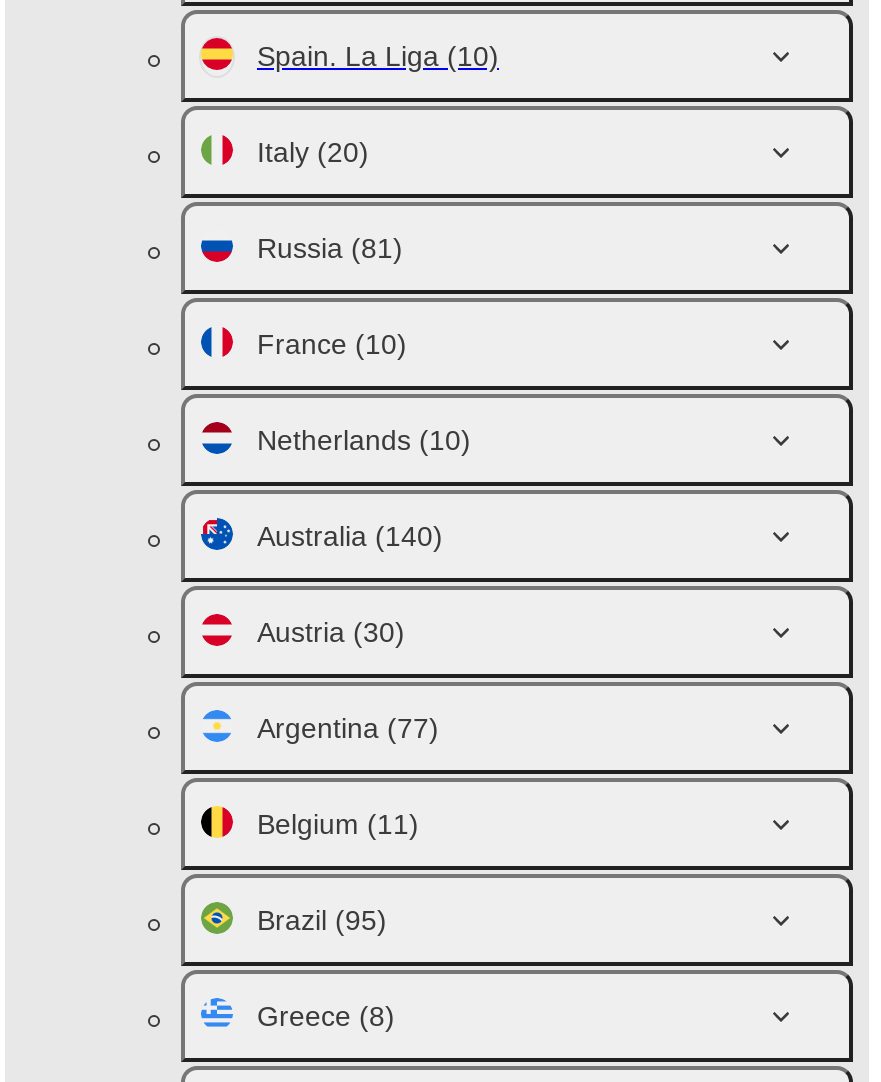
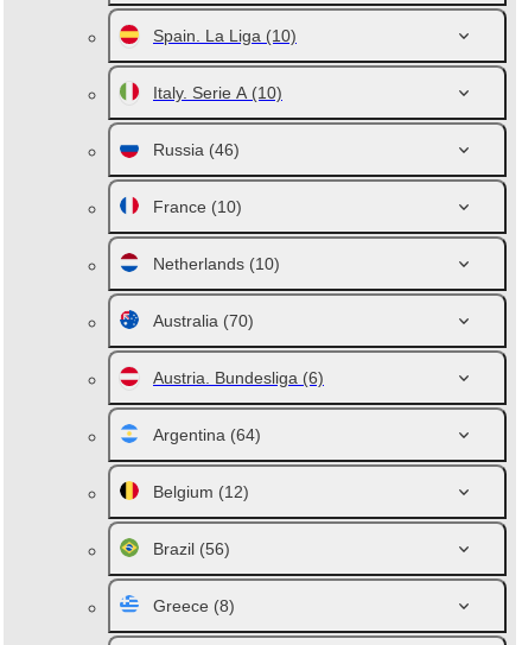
[257,136,369,168] Italy (20) -> [153,83,282,102] Italy. Serie A (10)
[257,232,403,264] Russia (81) -> [153,140,240,159] Russia (46)
[257,520,443,552] Australia (140) -> [153,311,254,330] Australia (70)
[257,616,405,648] Austria (30) -> [153,368,324,387] Austria. Bundesliga (6)
[257,712,439,744] Argentina (77) -> [153,425,261,444] Argentina (64)
[257,808,419,840] Belgium (11) -> [153,482,249,501] Belgium (12)
[257,904,387,936] Brazil (95) -> [153,539,230,558] Brazil (56)

